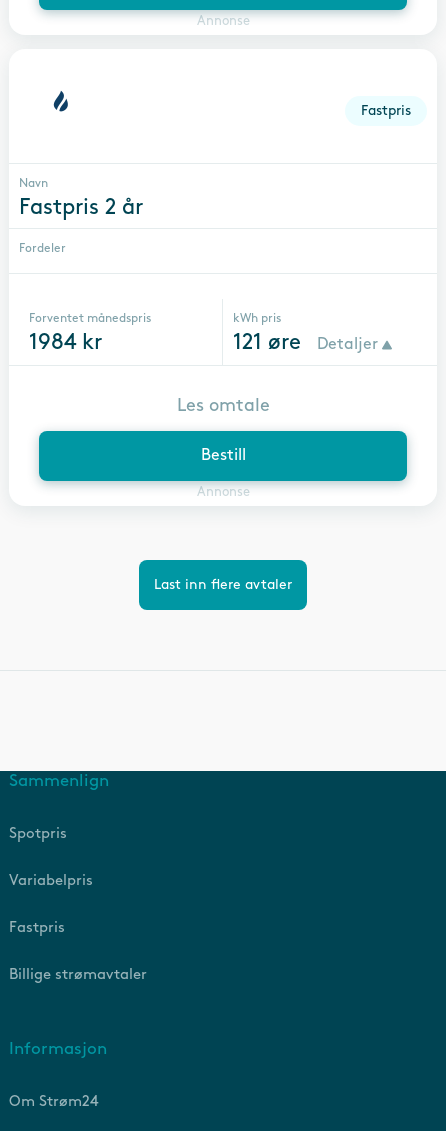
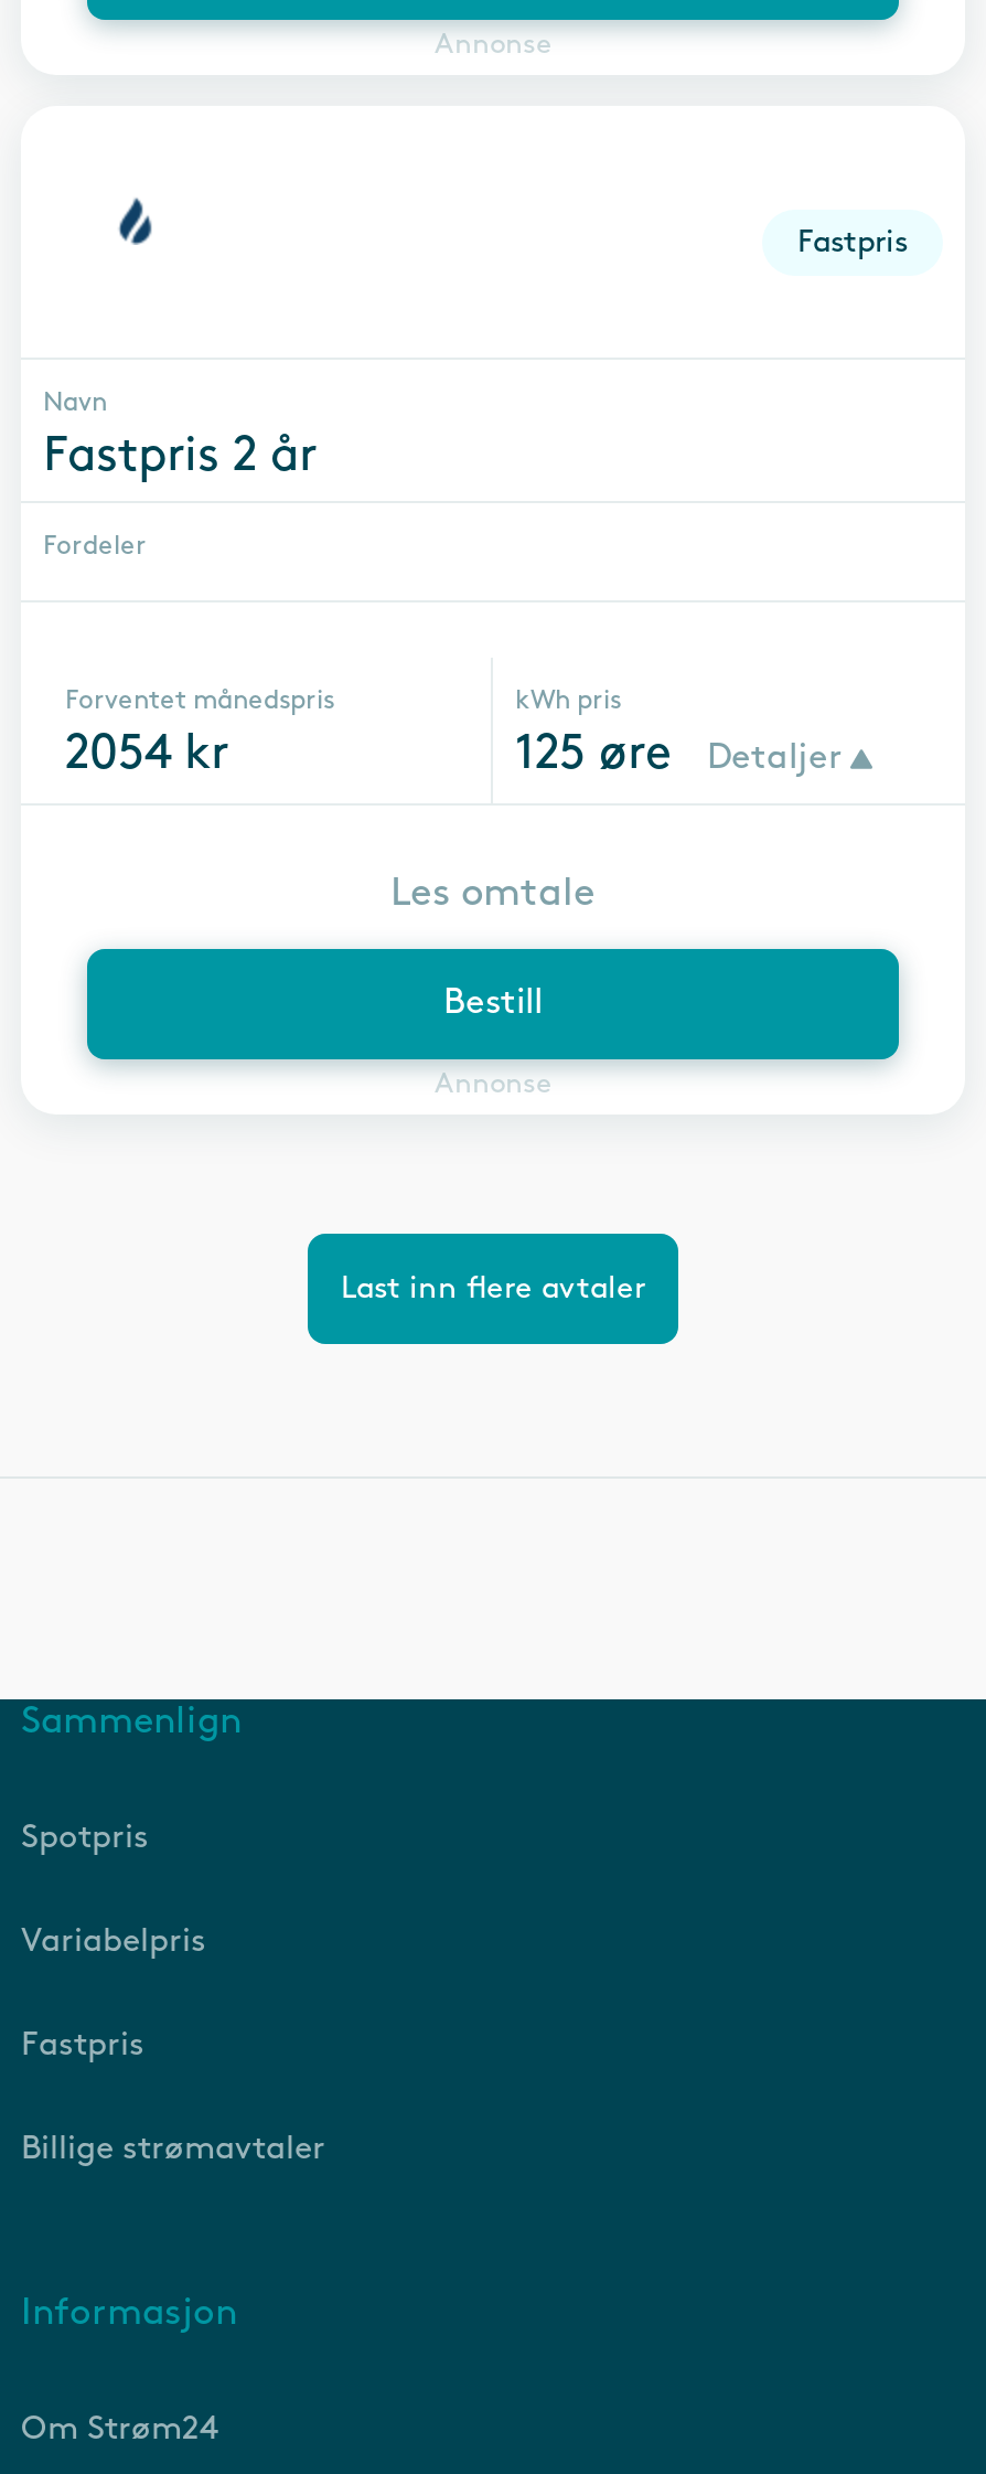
[29,332,102,353] 1984 kr -> [65,731,228,777] 2054 kr
[233,332,382,353] 121 øre Detaljer -> [515,731,850,777] 125 øre Detaljer

